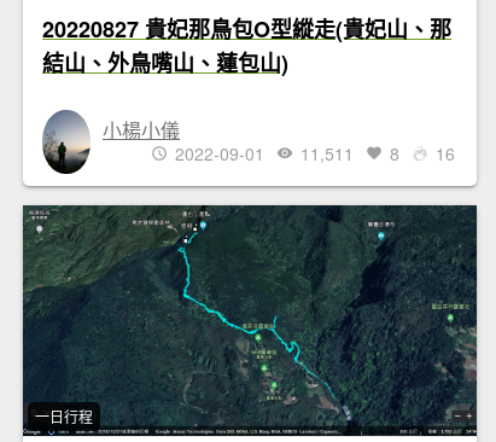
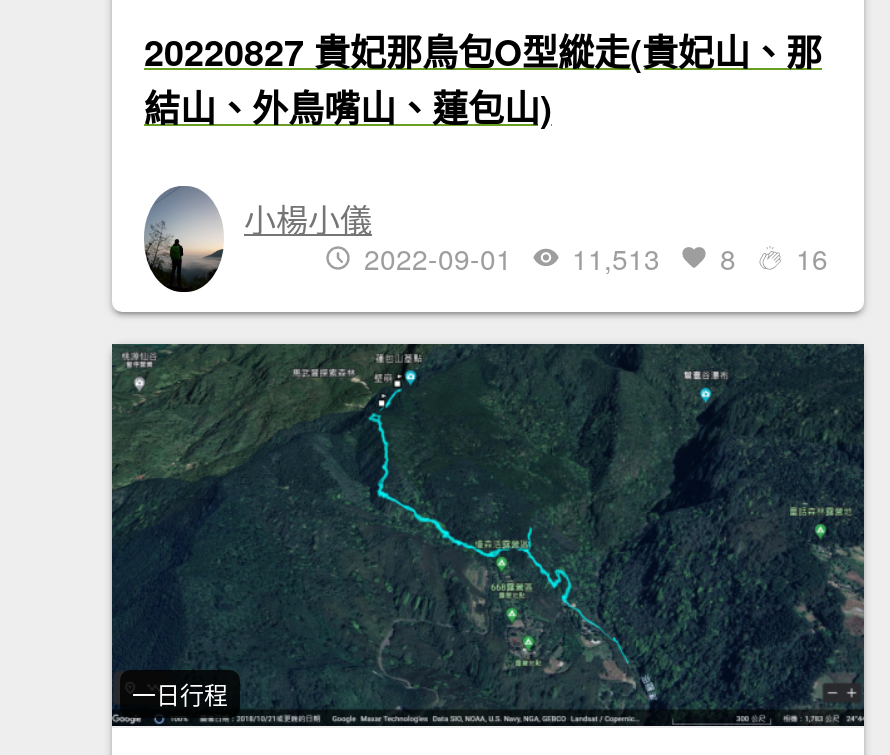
[175,141,455,165] 2022-09-01 11,511 8 16 -> [364,237,828,277] 2022-09-01 11,513 8 16

